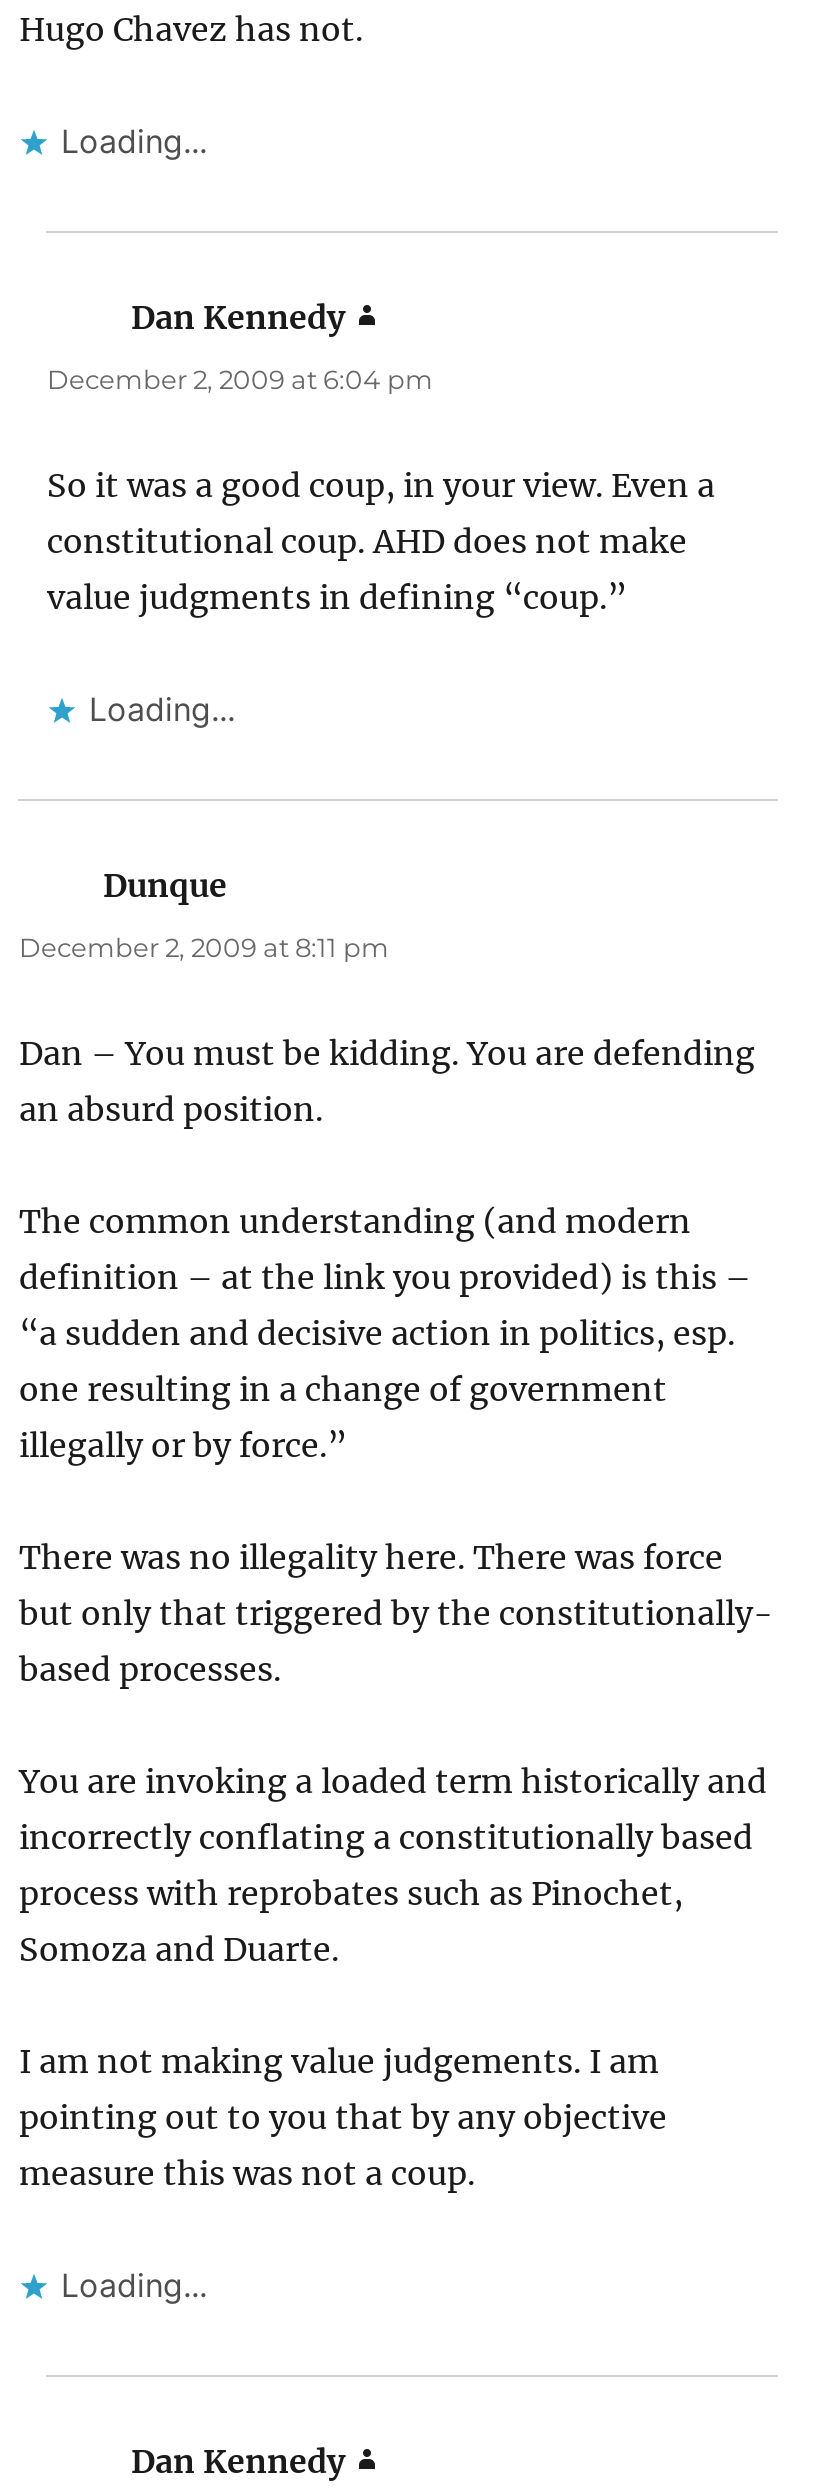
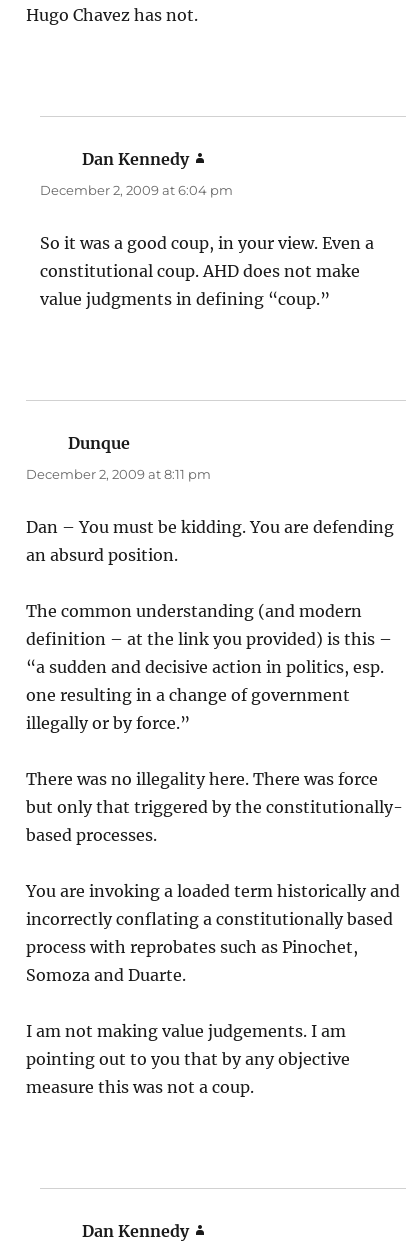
[61,121,207,161] Loading... -> none
[89,689,235,729] Loading... -> none
[61,2265,207,2305] Loading... -> none

